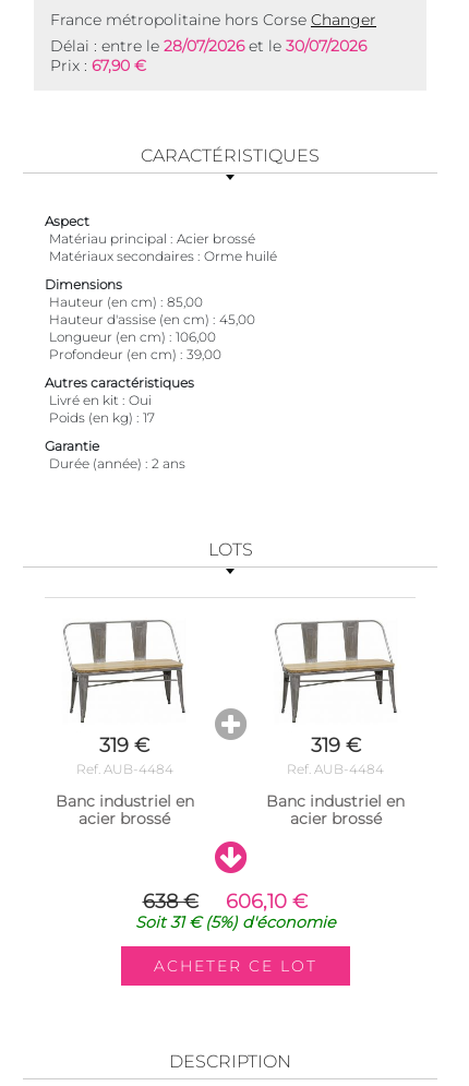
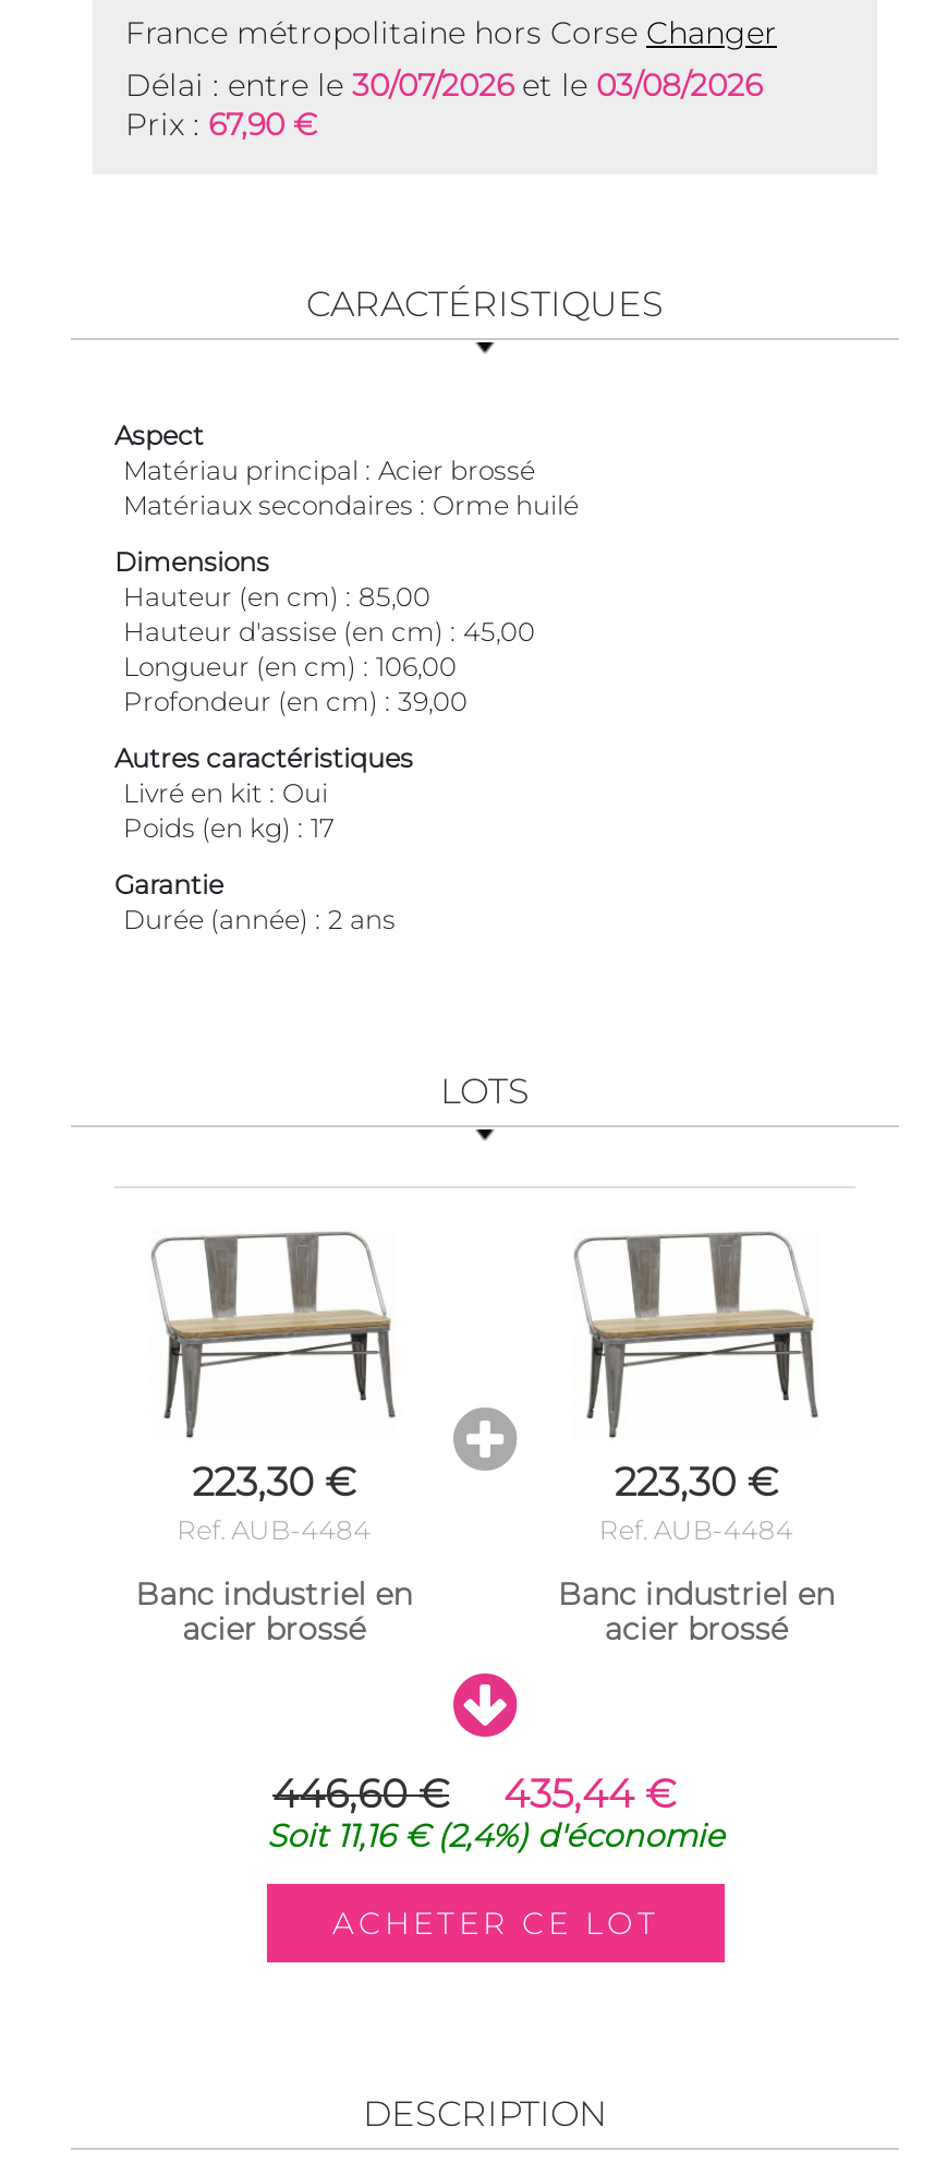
[50,36,366,56] Délai : entre le 28/07/2026 et le 30/07/2026 -> [125,66,762,105] Délai : entre le 30/07/2026 et le 03/08/2026
[99,733,150,757] 319 € -> [192,1458,355,1506] 223,30 €
[311,733,361,757] 319 € -> [614,1458,778,1506] 223,30 €
[142,889,198,913] 638 € -> [272,1770,449,1818] 446,60 €
[225,889,307,913] 606,10 € -> [503,1770,676,1818] 435,44 €
[135,912,336,932] Soit 31 €(5%) d'économie -> [267,1815,725,1855] Soit 11,16 €(2,4%) d'économie

